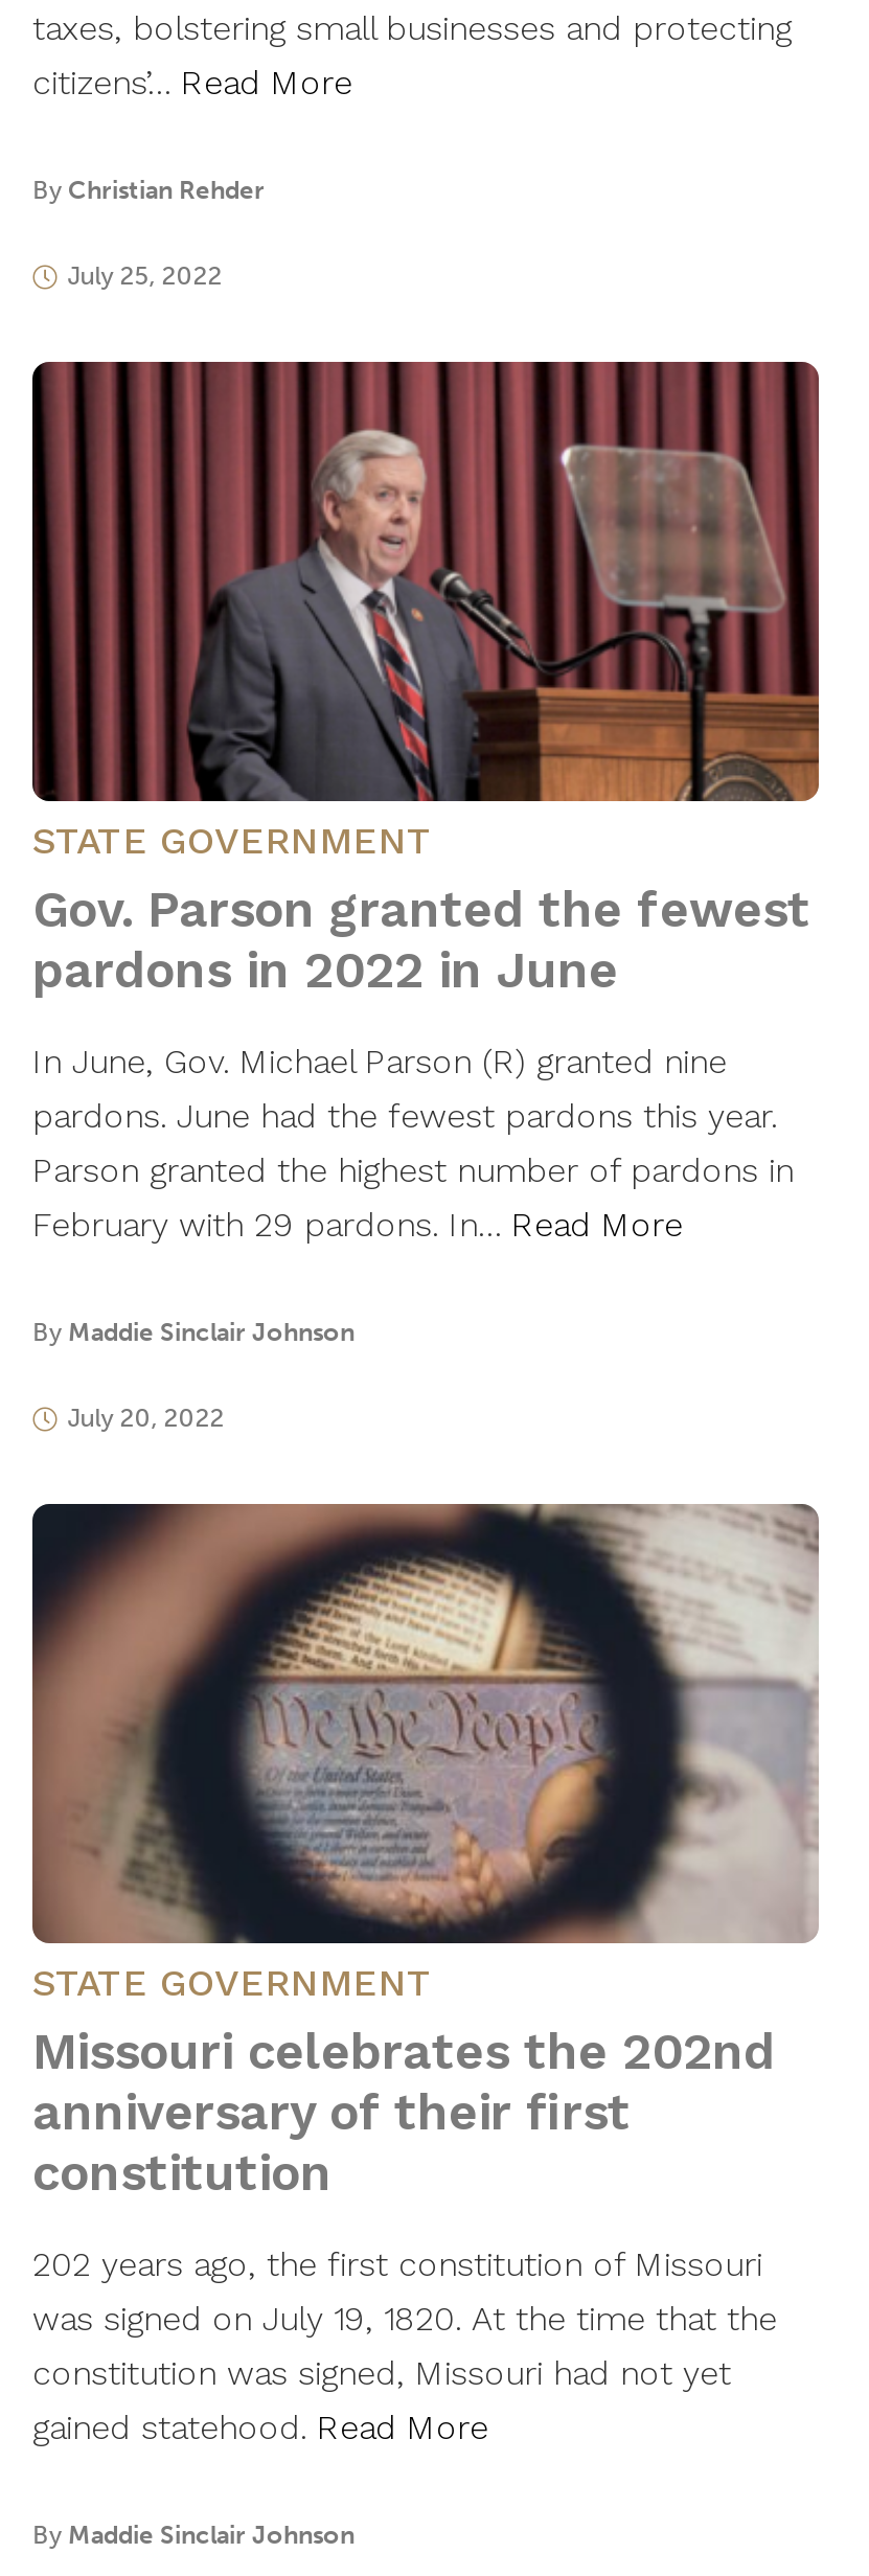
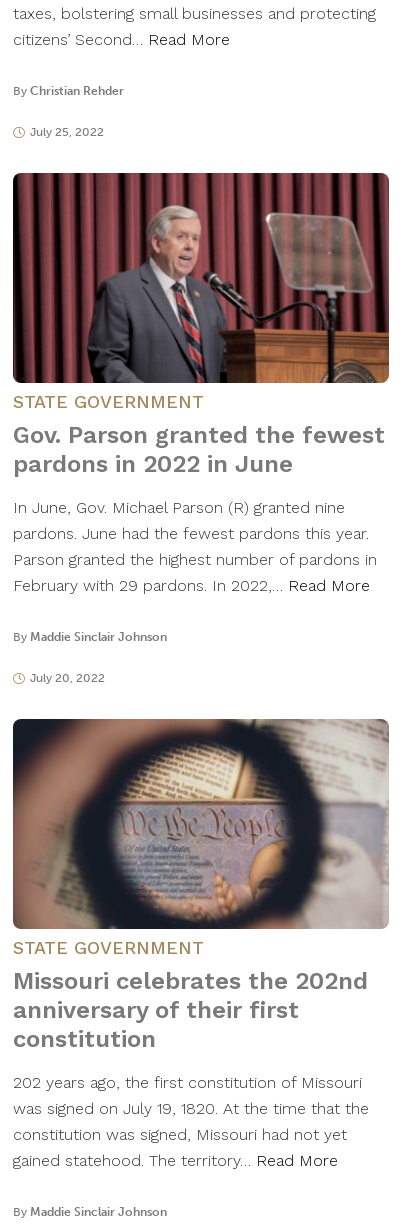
[32,63,352,103] citizens’… Read More -> [13,30,230,49] citizens’ Second… Read More
[32,1205,683,1245] February with 29 pardons. In… Read More -> [13,576,370,595] February with 29 pardons. In 2022,… Read More
[32,2408,488,2448] gained statehood. Read More -> [13,1151,338,1170] gained statehood. The territory… Read More

